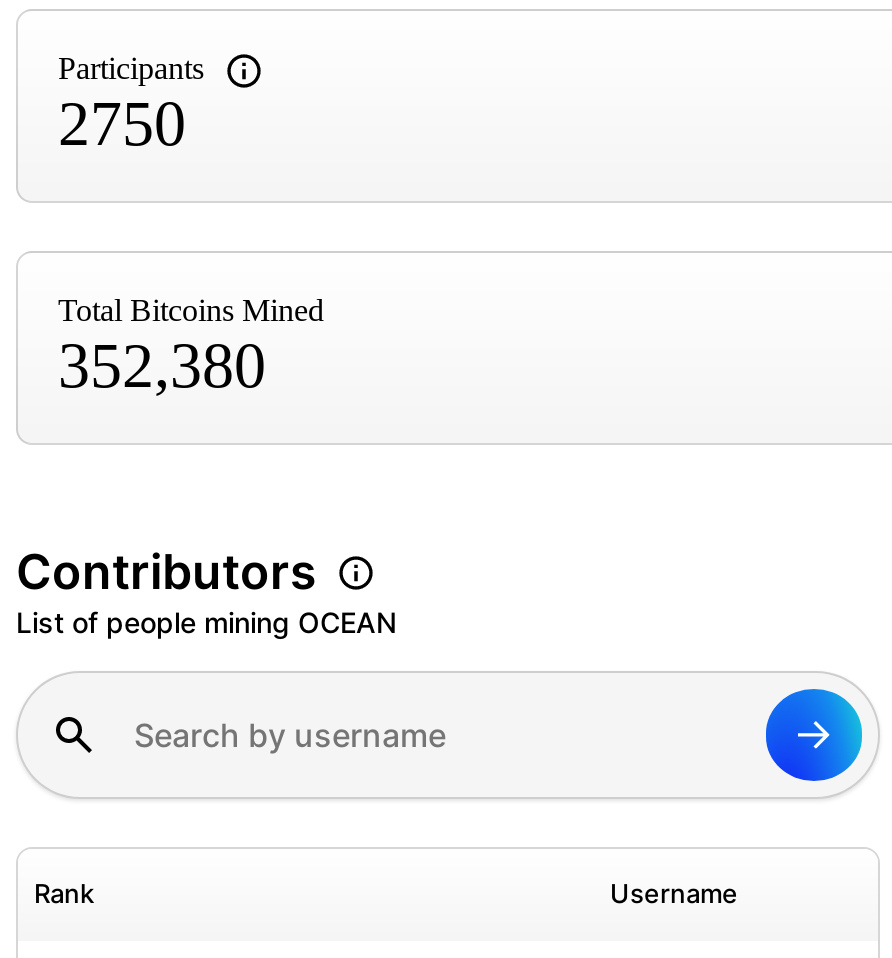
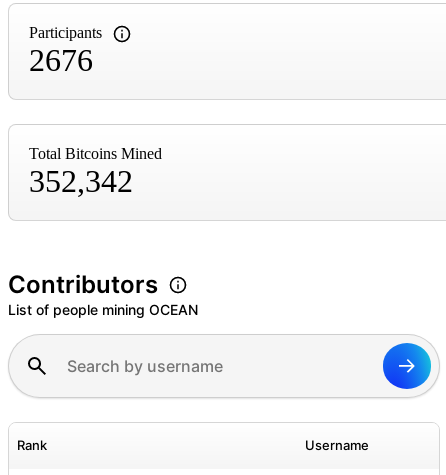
[58,87,186,159] 2750 -> [29,42,93,78] 2676
[58,329,266,401] 352,380 -> [29,163,133,199] 352,342

